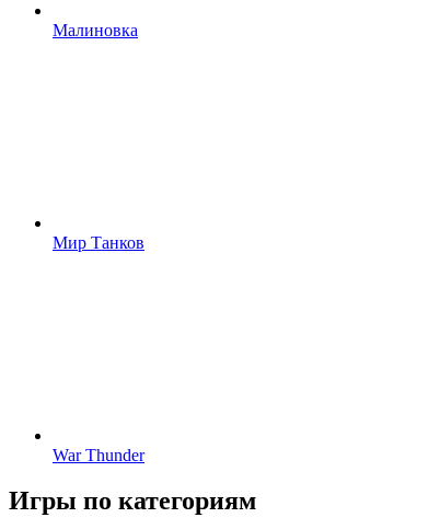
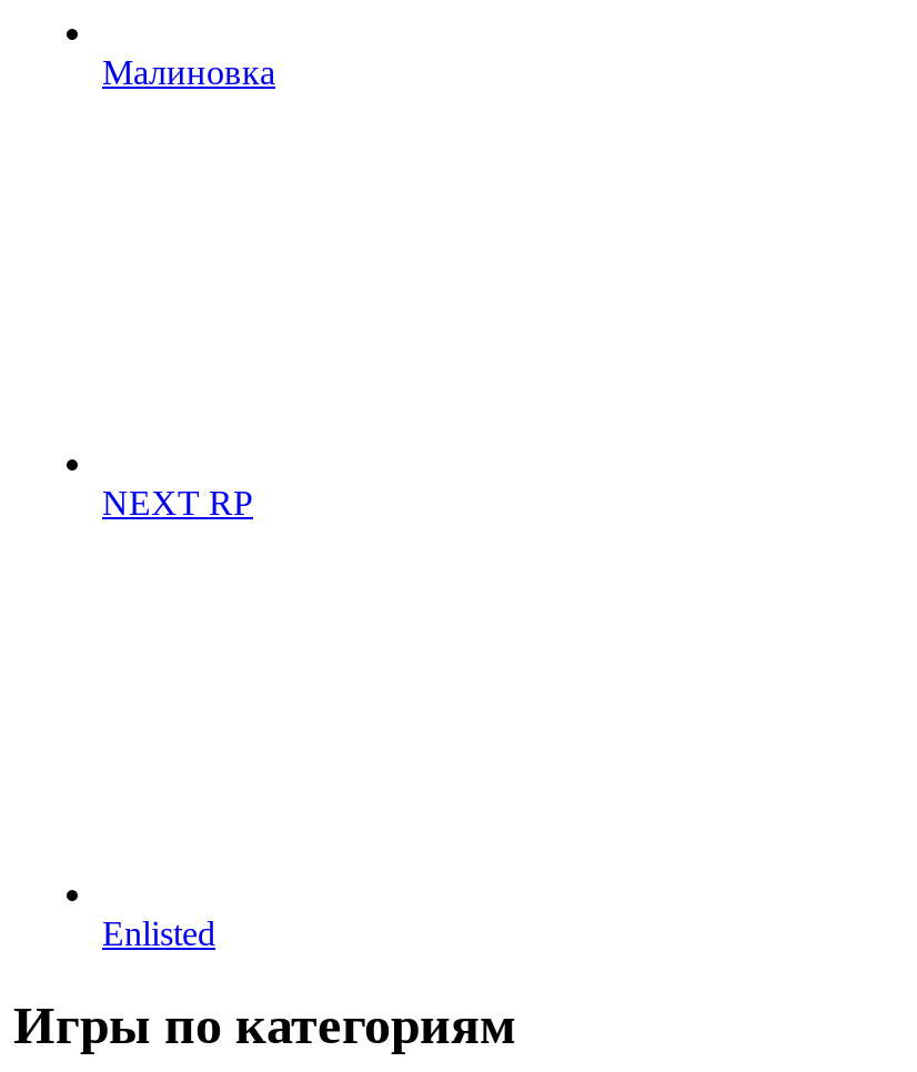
[53,233,144,251] Мир Танков -> [102,483,253,520] NEXT RP
[53,445,144,464] War Thunder -> [102,913,215,951] Enlisted

